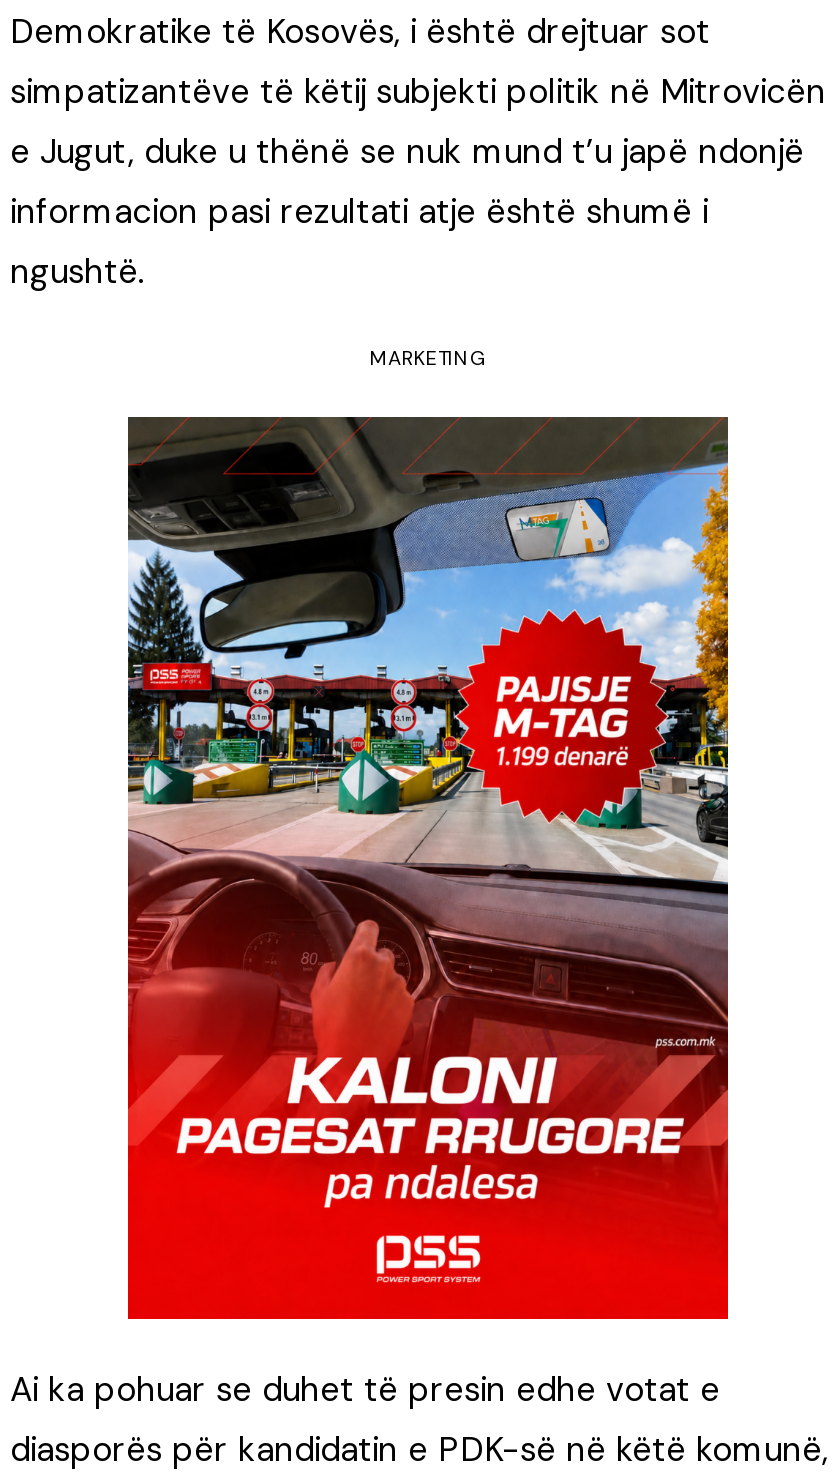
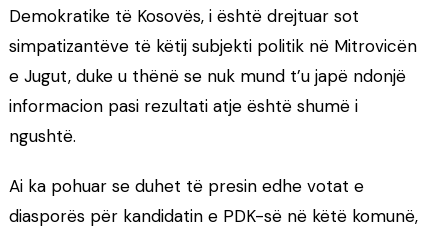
[370,345,486,371] MARKETING -> none
[126,415,730,1321] [image] -> none

